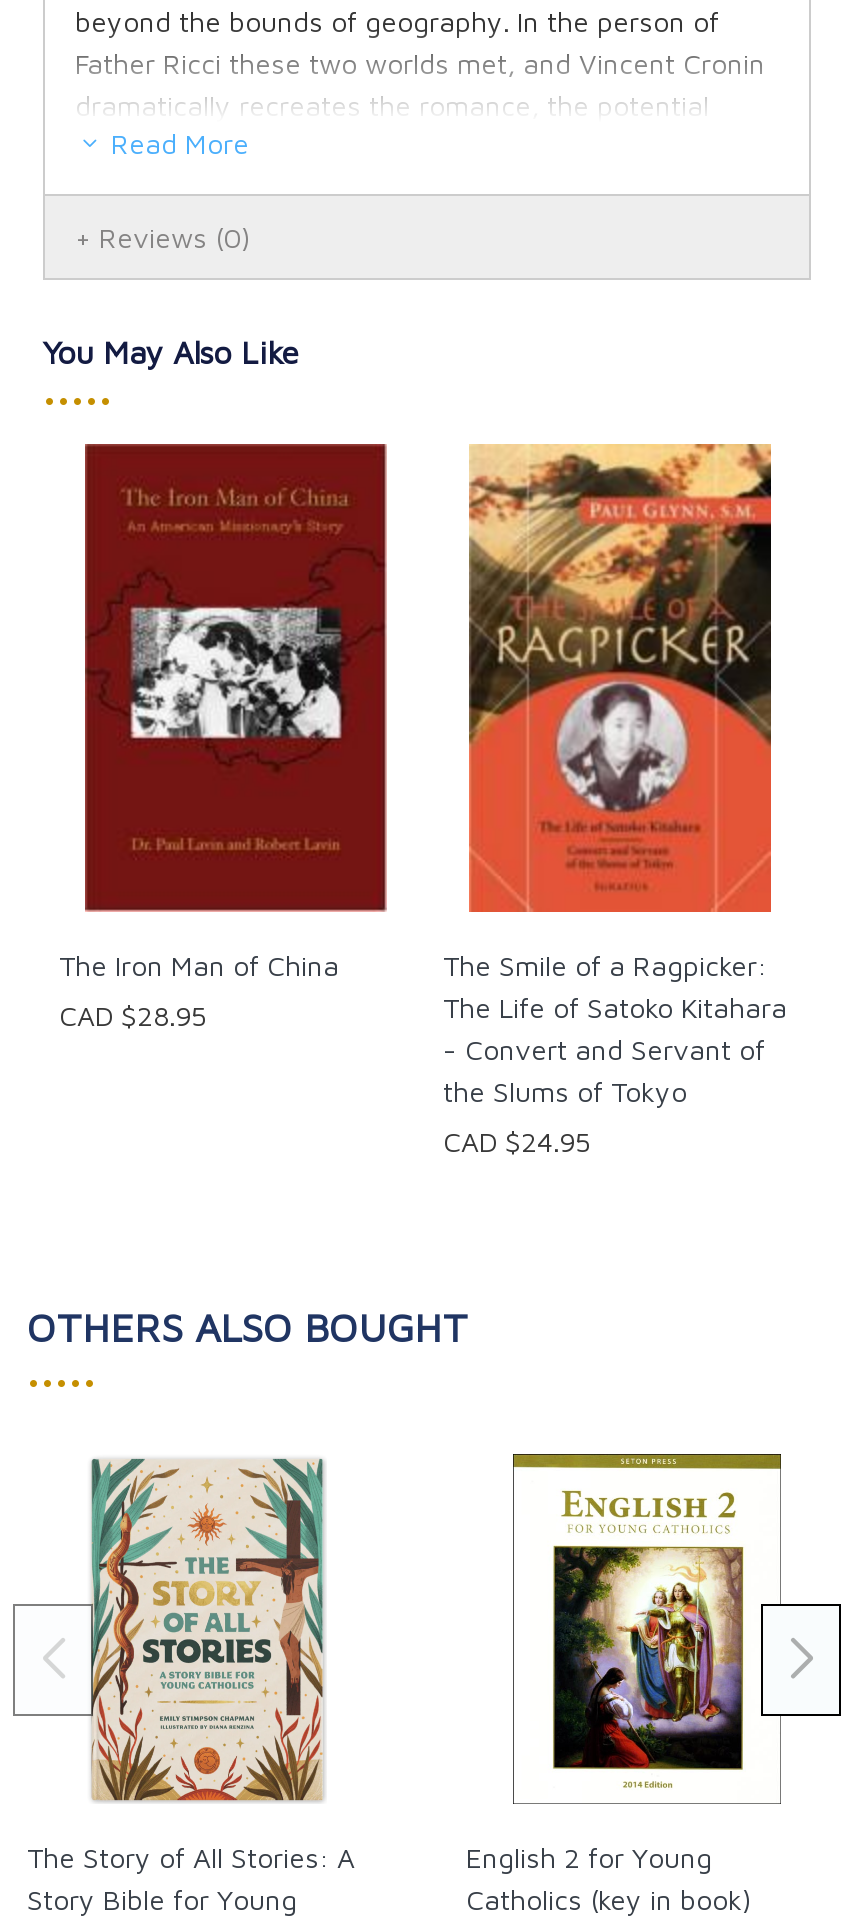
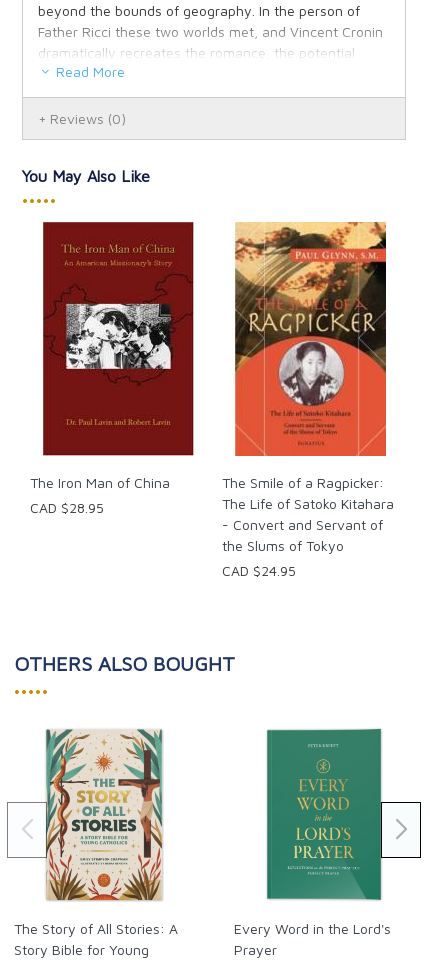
[466,1452,783,1917] [image] | English 2 for Young | Catholics (key in book) -> [233,727,391,958] [image] | Every Word in the Lord's | Prayer

